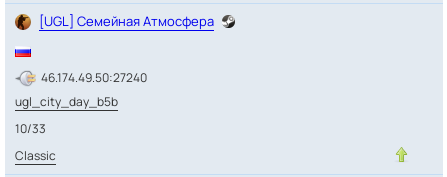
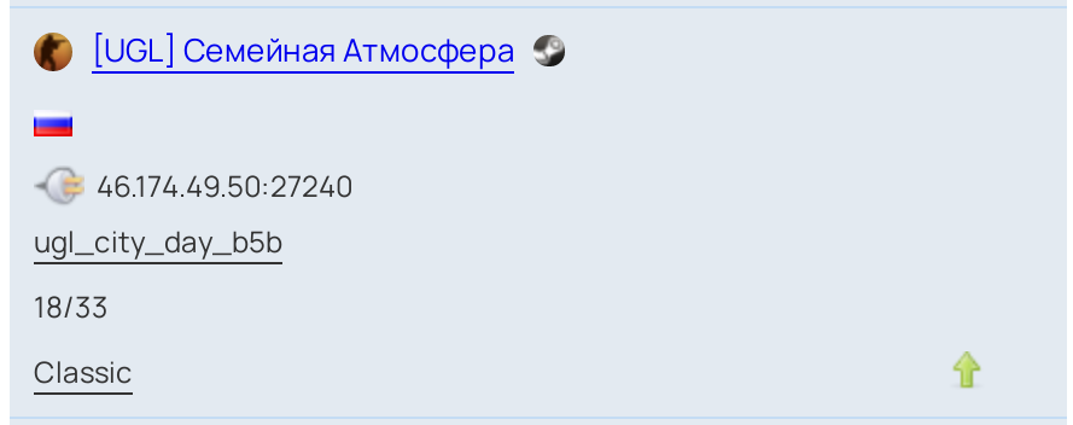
[15,120,46,137] 10/33 -> [34,288,109,329] 18/33

